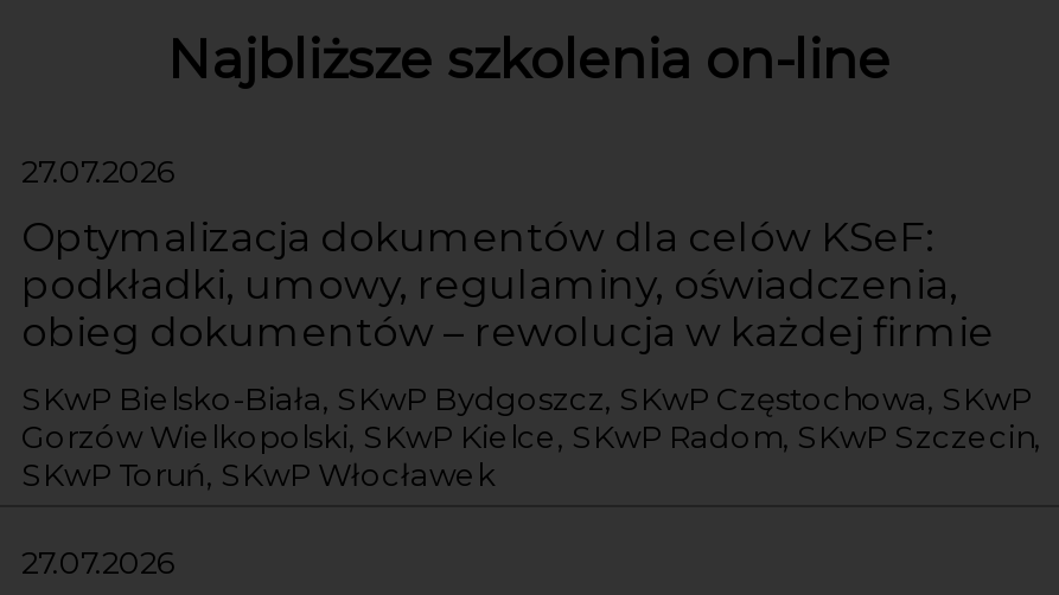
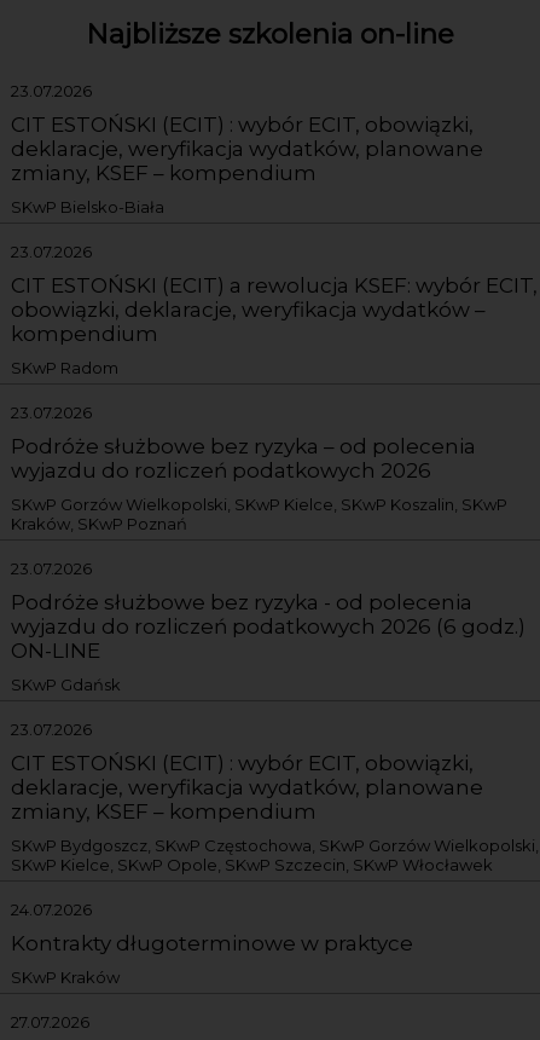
[21,151,1041,492] 27.07.2026 | Optymalizacja dokumentów dla celów KSeF: | podkładki, umowy, regulaminy, oświadczenia, | obieg dokumentów – rewolucja w każdej firmie | SKwP Bielsko-Biała, SKwP Bydgoszcz, SKwP Częstochowa, SKwP | Gorzów Wielkopolski, SKwP Kielce, SKwP Radom, SKwP Szczecin, | SKwP Toruń, SKwP Włocławek -> [11,81,539,986] 23.07.2026 | CIT ESTOŃSKI (ECIT) : wybór ECIT, obowiązki, | deklaracje, weryfikacja wydatków, planowane | zmiany, KSEF – kompendium | SKwP Bielsko-Biała | 23.07.2026 | CIT ESTOŃSKI (ECIT) a rewolucja KSEF: wybór ECIT, | obowiązki, deklaracje, weryfikacja wydatków – | kompendium | SKwP Radom | 23.07.2026 | Podróże służbowe bez ryzyka – od polecenia | wyjazdu do rozliczeń podatkowych 2026 | SKwP Gorzów Wielkopolski, SKwP Kielce, SKwP Koszalin, SKwP | Kraków, SKwP Poznań | 23.07.2026 | Podróże służbowe bez ryzyka - od polecenia | wyjazdu do rozliczeń podatkowych 2026 (6 godz.) | ON-LINE | SKwP Gdańsk | 23.07.2026 | CIT ESTOŃSKI (ECIT) : wybór ECIT, obowiązki, | deklaracje, weryfikacja wydatków, planowane | zmiany, KSEF – kompendium | SKwP Bydgoszcz, SKwP Częstochowa, SKwP Gorzów Wielkopolski, | SKwP Kielce, SKwP Opole, SKwP Szczecin, SKwP Włocławek | 24.07.2026 | Kontrakty długoterminowe w praktyce | SKwP Kraków

